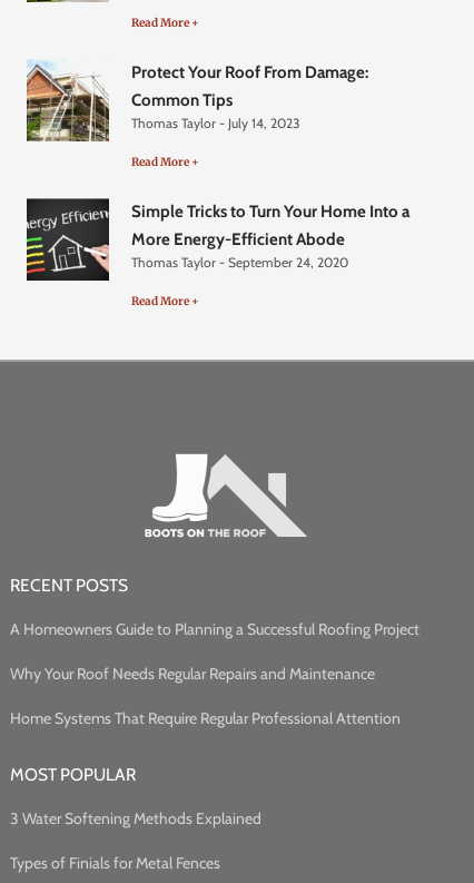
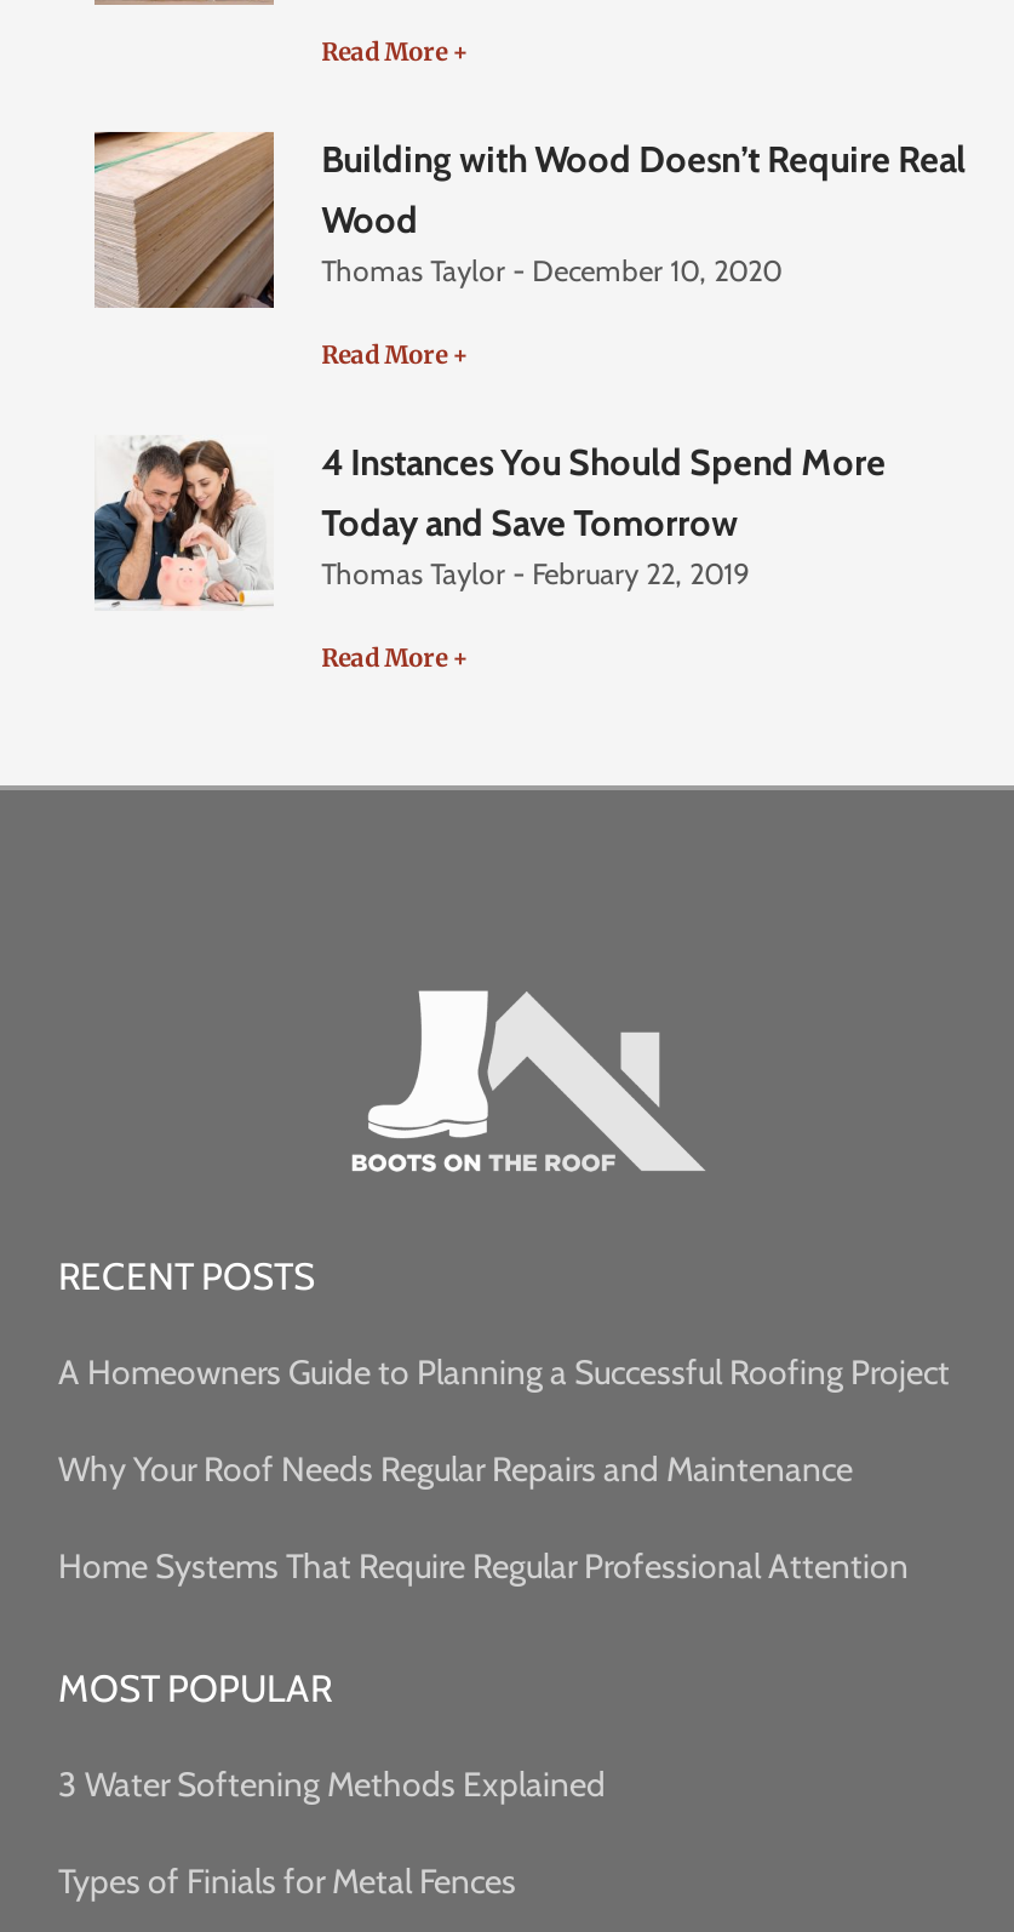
[26,60,368,141] [image] | Protect Your Roof From Damage: | Common Tips | Thomas Taylor July 14, 2023 -> [92,128,966,310] [image] | Building with Wood Doesn’t Require Real | Wood | Thomas Taylor December 10, 2020
[26,197,409,282] [image] | Simple Tricks to Turn Your Home Into a | More Energy-Efficient Abode | Thomas Taylor September 24, 2020 -> [92,431,886,611] [image] | 4 Instances You Should Spend More | Today and Save Tomorrow | Thomas Taylor February 22, 2019

